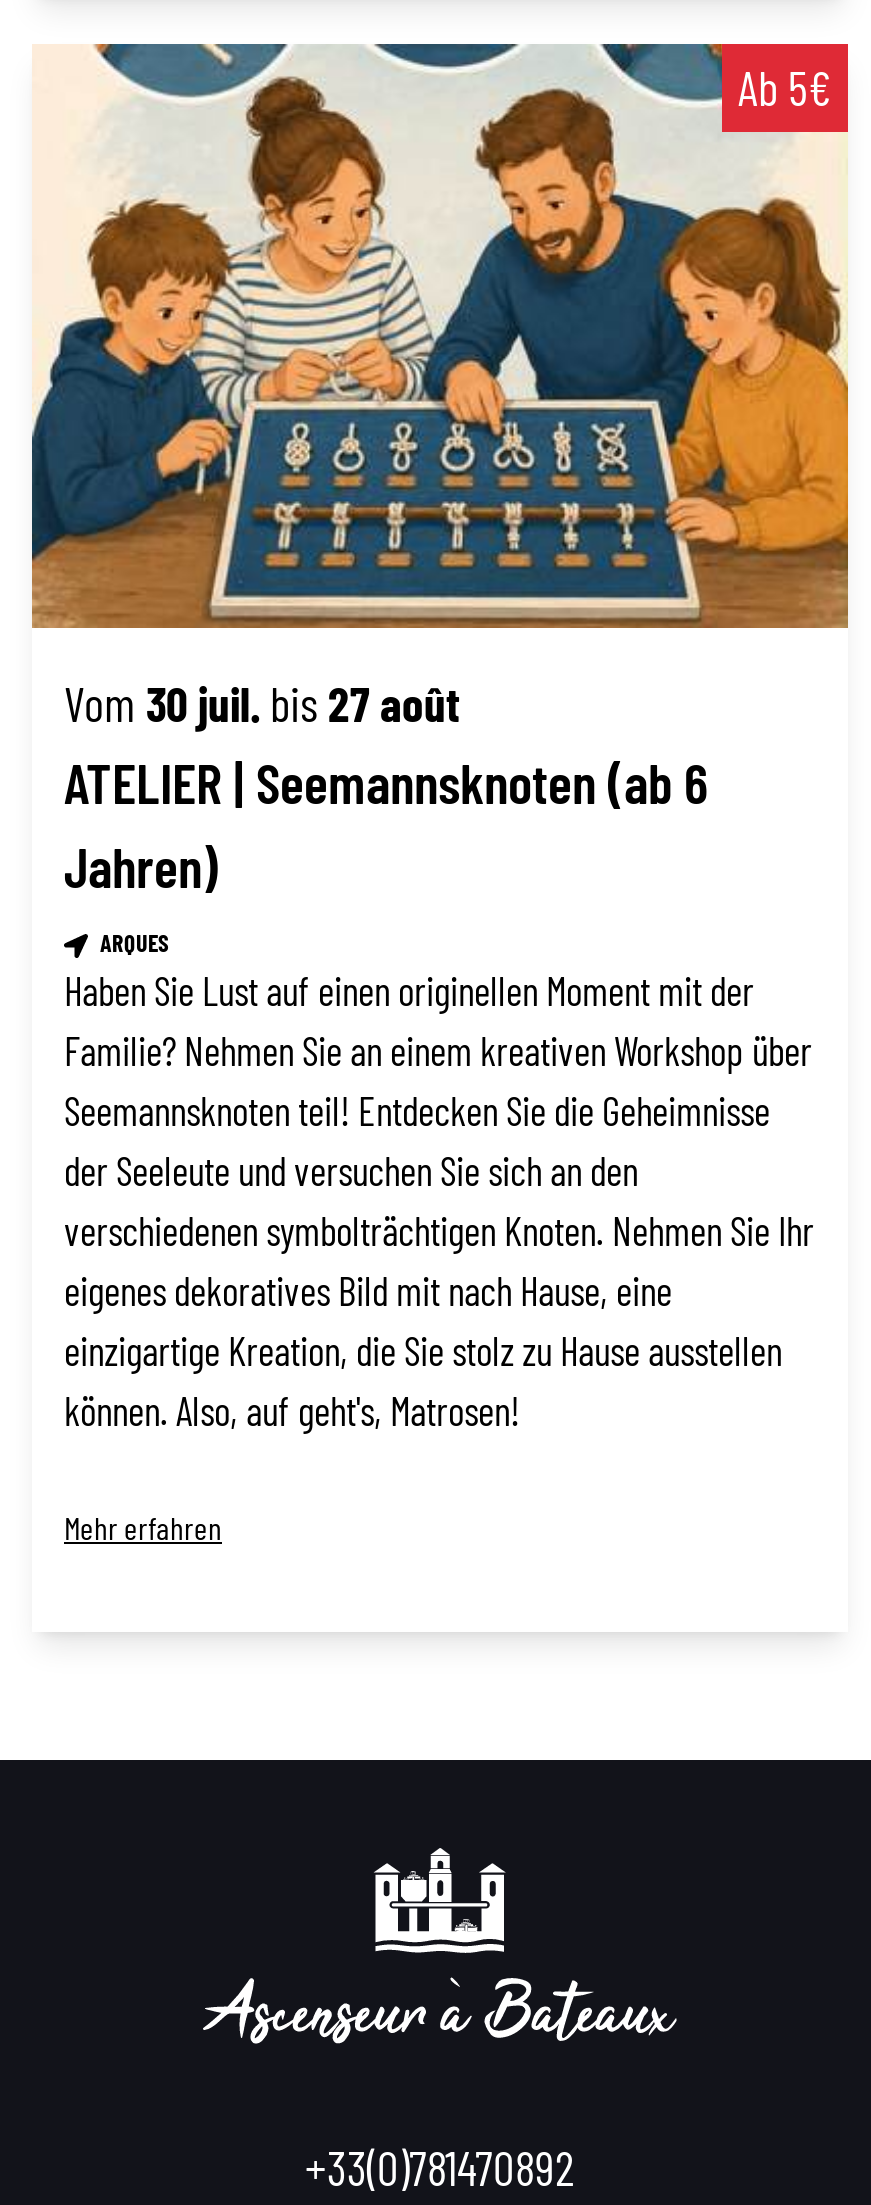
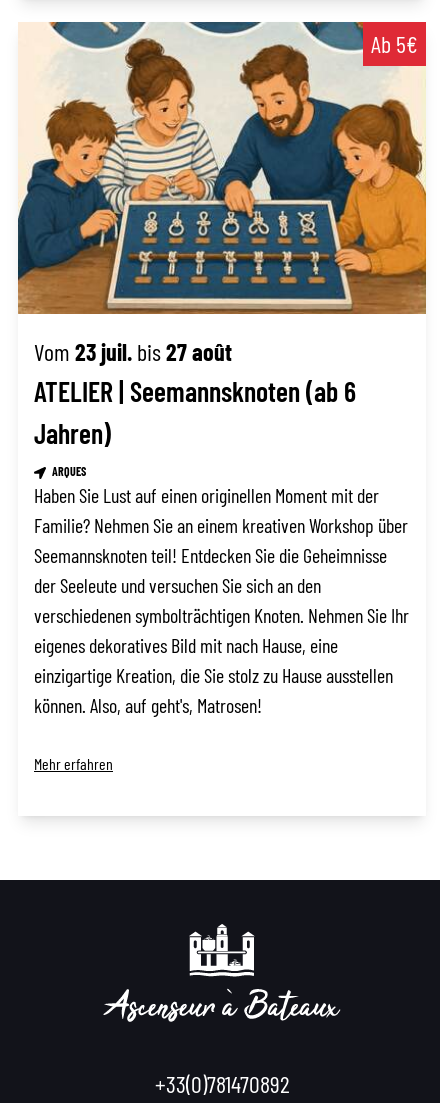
[64,674,460,732] Vom 30 juil. bis 27 août -> [34,337,232,366] Vom 23 juil. bis 27 août

